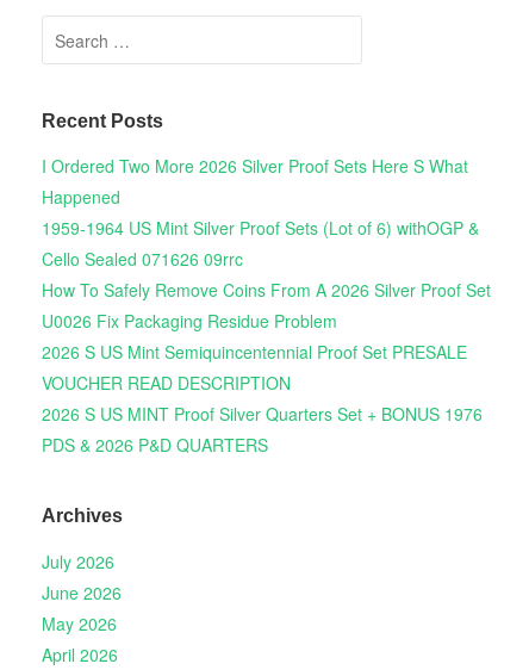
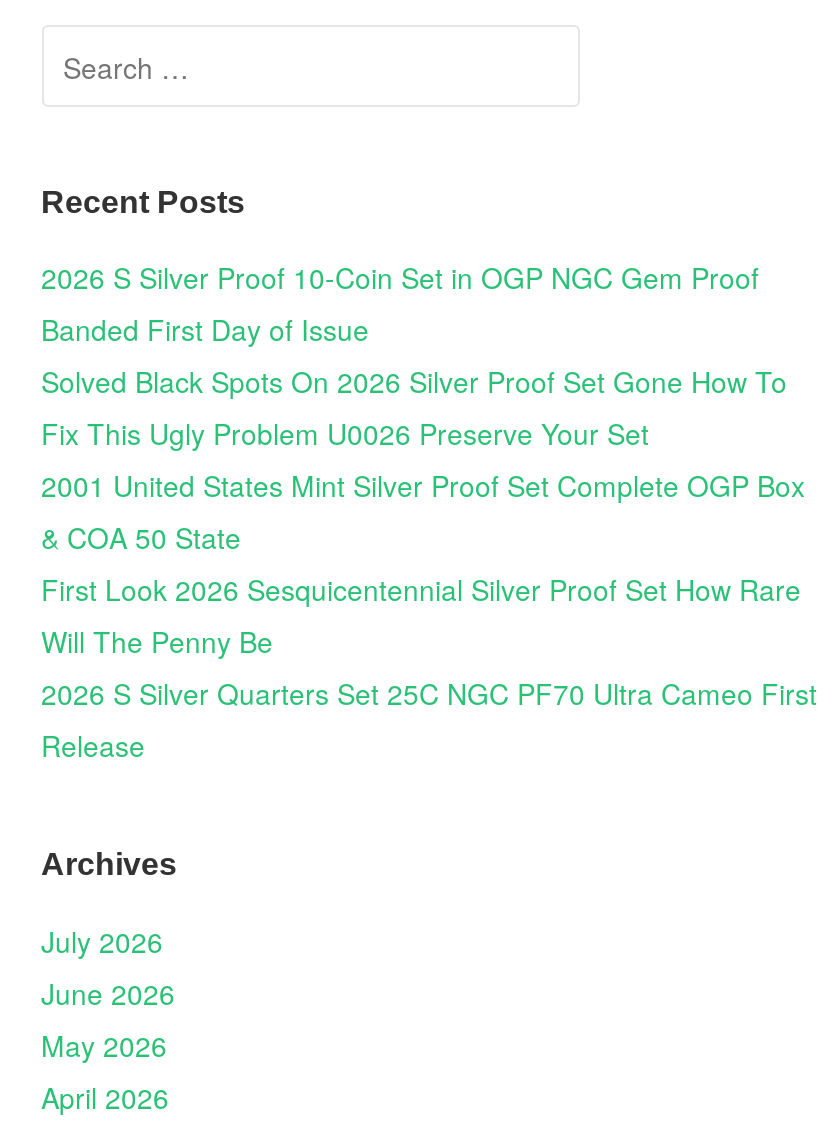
[41,154,490,456] I Ordered Two More 2026 Silver Proof Sets Here S What | Happened | 1959-1964 US Mint Silver Proof Sets (Lot of 6) withOGP & | Cello Sealed 071626 09rrc | How To Safely Remove Coins From A 2026 Silver Proof Set | U0026 Fix Packaging Residue Problem | 2026 S US Mint Semiquincentennial Proof Set PRESALE | VOUCHER READ DESCRIPTION | 2026 S US MINT Proof Silver Quarters Set + BONUS 1976 | PDS & 2026 P&D QUARTERS -> [41,257,817,765] 2026 S Silver Proof 10-Coin Set in OGP NGC Gem Proof | Banded First Day of Issue | Solved Black Spots On 2026 Silver Proof Set Gone How To | Fix This Ugly Problem U0026 Preserve Your Set | 2001 United States Mint Silver Proof Set Complete OGP Box | & COA 50 State | First Look 2026 Sesquicentennial Silver Proof Set How Rare | Will The Penny Be | 2026 S Silver Quarters Set 25C NGC PF70 Ultra Cameo First | Release

